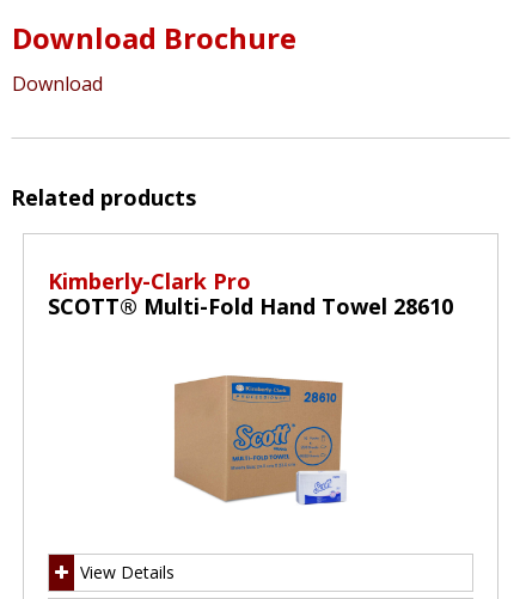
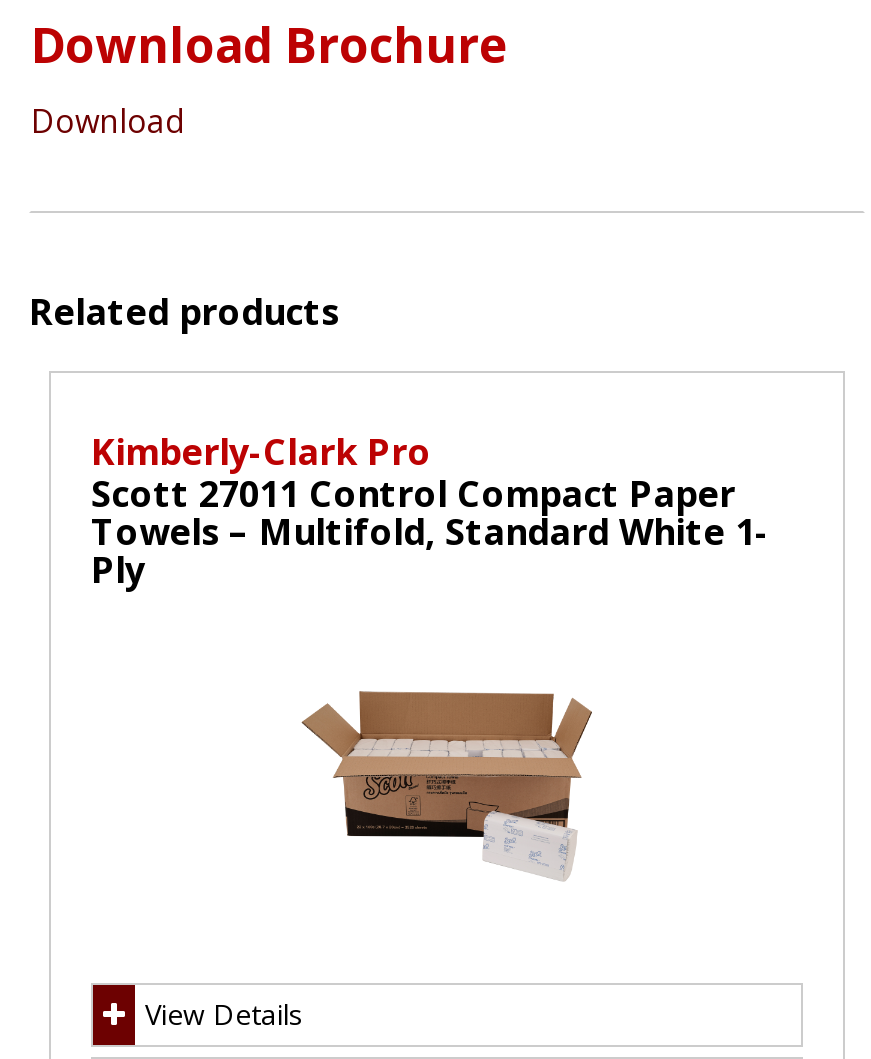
[48,292,453,321] SCOTT® Multi-Fold Hand Towel 28610 -> [91,470,769,594] Scott 27011 Control Compact Paper | Towels – Multifold, Standard White 1- | Ply
[173,374,347,506] [image] -> [303,685,593,881] [image]

